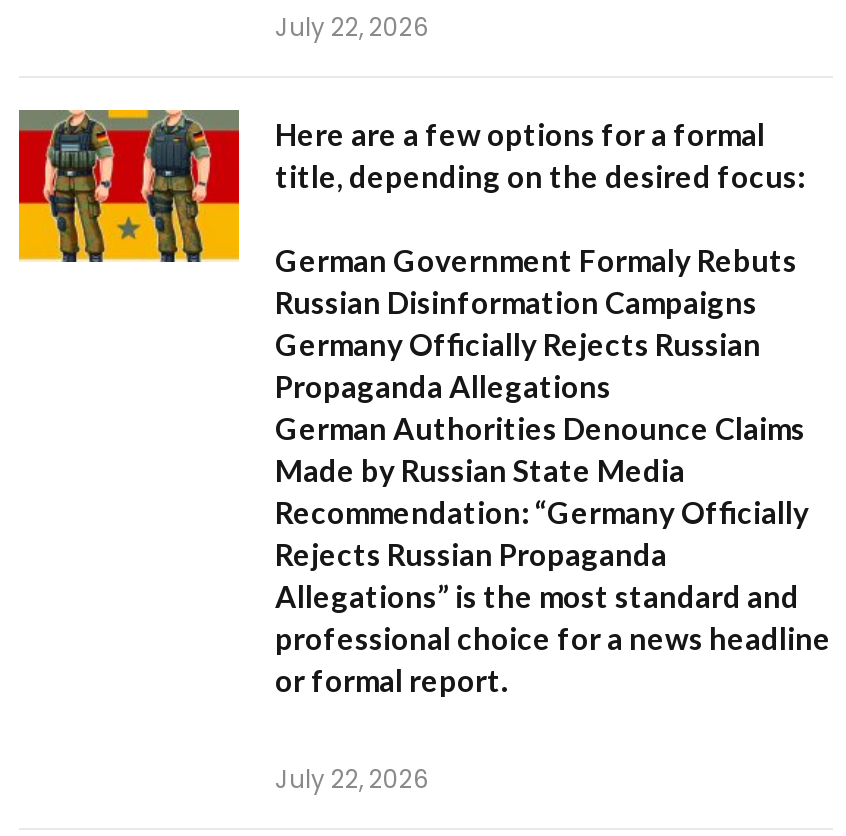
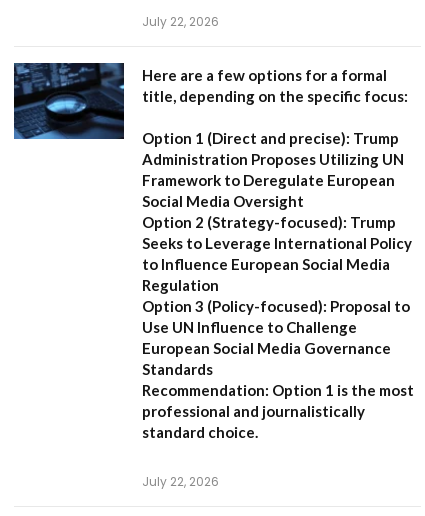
[17,108,805,264] [image] | title, depending on the desired focus: -> [13,62,408,140] [image] | title, depending on the specific focus:
[275,241,831,697] German Government Formaly Rebuts | Russian Disinformation Campaigns | Germany Officially Rejects Russian | Propaganda Allegations | German Authorities Denounce Claims | Made by Russian State Media | Recommendation: “Germany Officially | Rejects Russian Propaganda | Allegations” is the most standard and | professional choice for a news headline | or formal report. -> [142,129,414,441] Option 1 (Direct and precise): Trump | Administration Proposes Utilizing UN | Framework to Deregulate European | Social Media Oversight | Option 2 (Strategy-focused): Trump | Seeks to Leverage International Policy | to Influence European Social Media | Regulation | Option 3 (Policy-focused): Proposal to | Use UN Influence to Challenge | European Social Media Governance | Standards | Recommendation: Option 1 is the most | professional and journalistically | standard choice.

